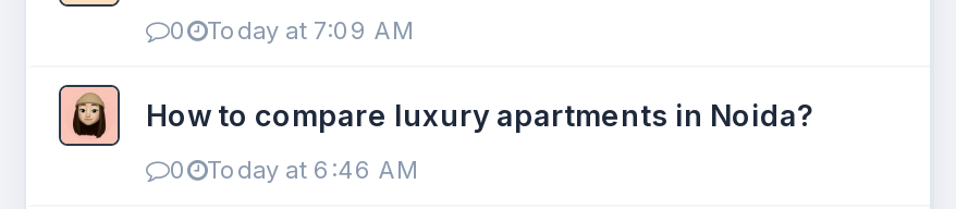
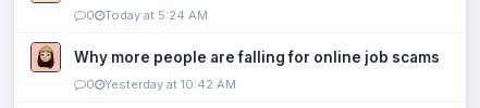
[170,15,414,46] 0 Today at 7:09 AM -> [86,8,208,23] 0 Today at 5:24 AM
[146,98,812,133] How to compare luxury apartments in Noida? -> [74,49,440,66] Why more people are falling for online job scams
[207,155,418,185] Today at 6:46 AM -> [104,77,236,92] Yesterday at 10:42 AM

